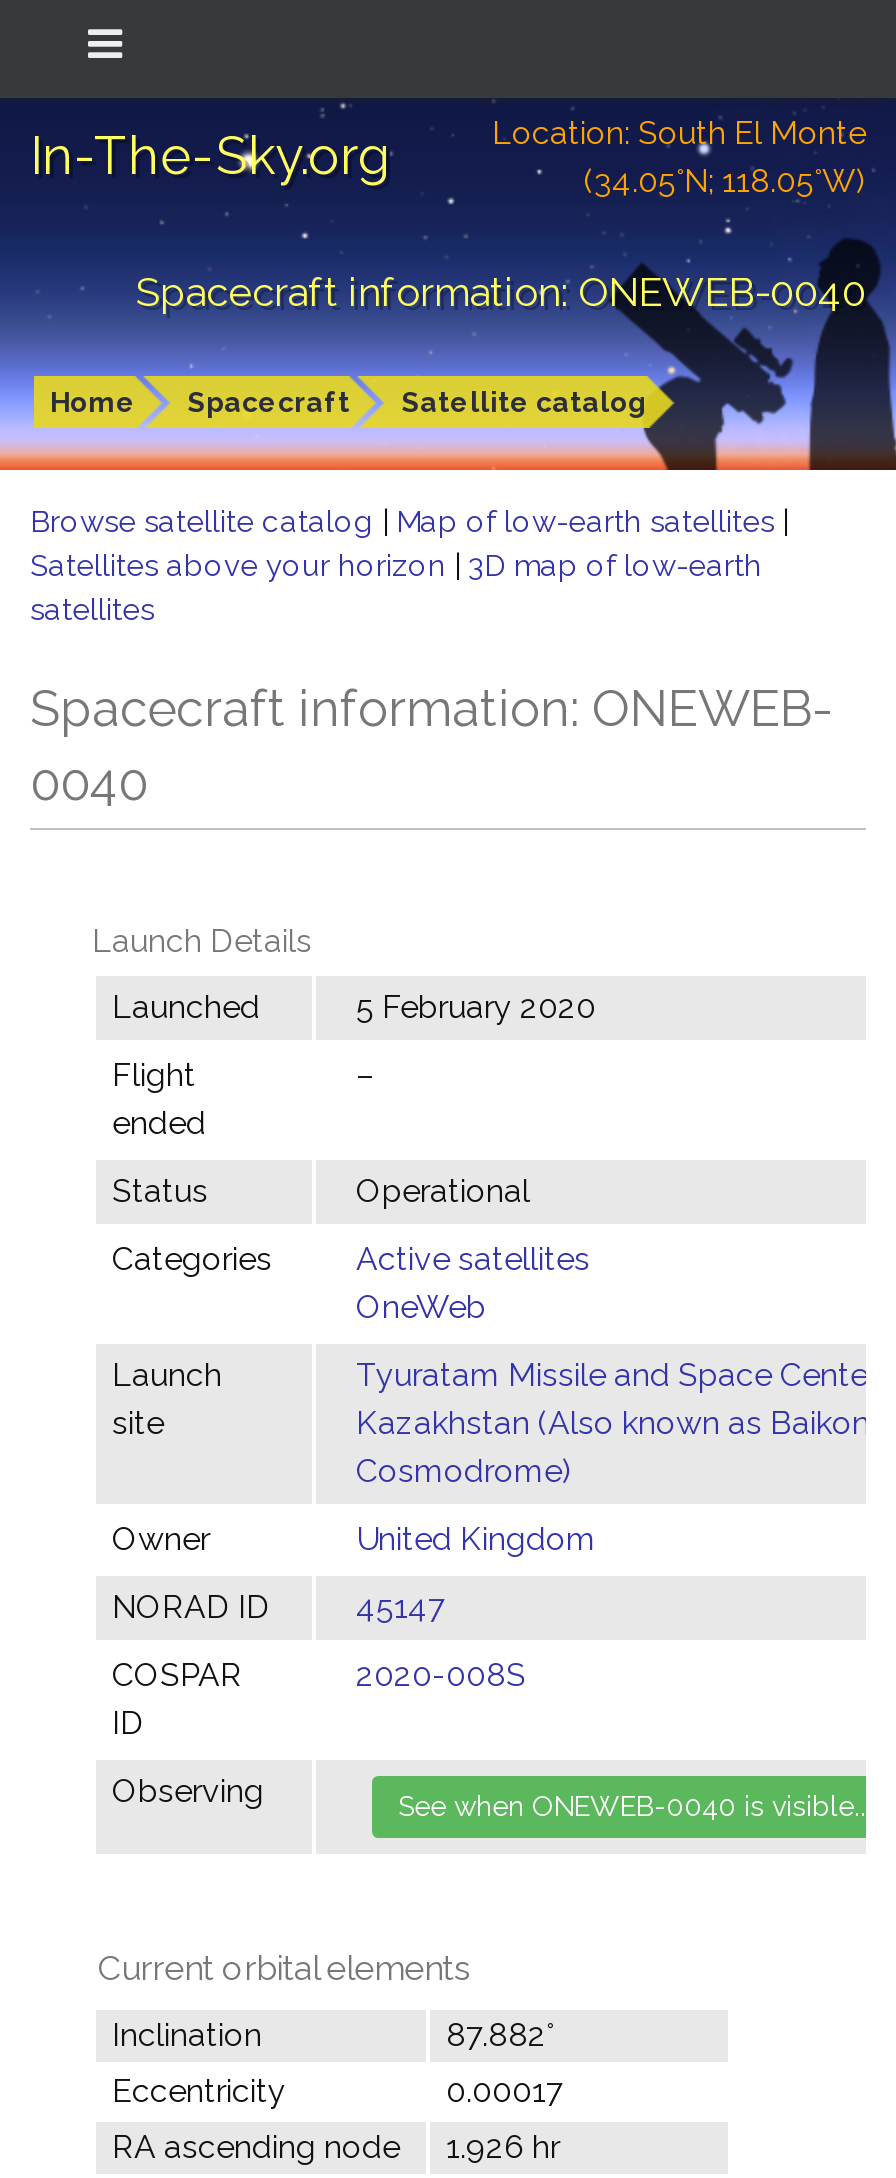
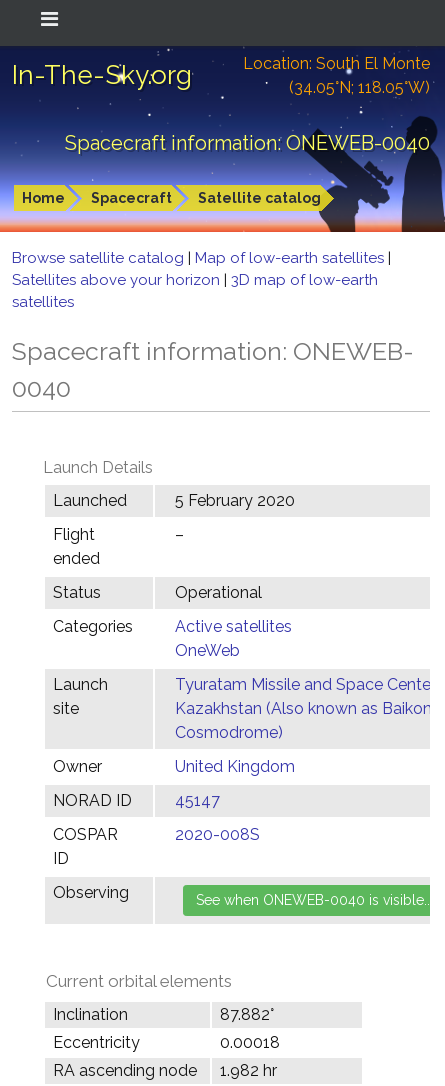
[446,2072,564,2110] 0.00017 -> [220,1033,280,1052] 0.00018
[112,2128,560,2166] RA ascending node 1.926 hr -> [53,1061,277,1080] RA ascending node 1.982 hr

